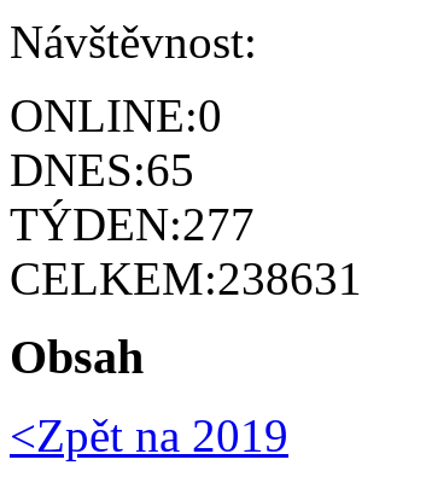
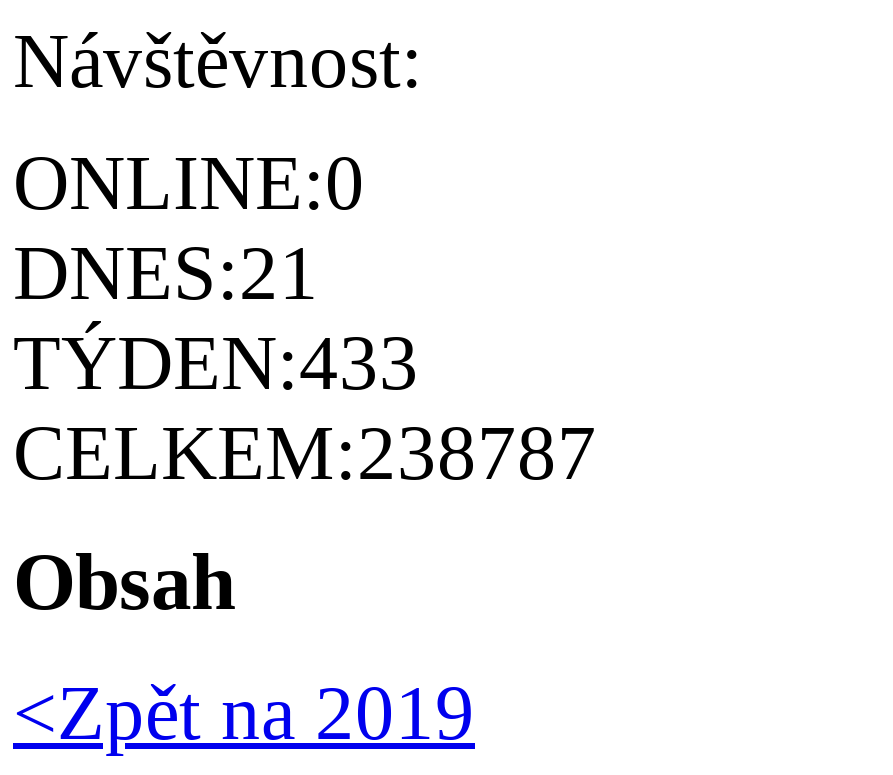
[10,144,194,196] DNES:65 -> [13,229,319,315] DNES:21
[10,198,255,250] TÝDEN:277 -> [13,319,419,405] TÝDEN:433
[10,253,362,305] CELKEM:238631 -> [13,409,597,495] CELKEM:238787

